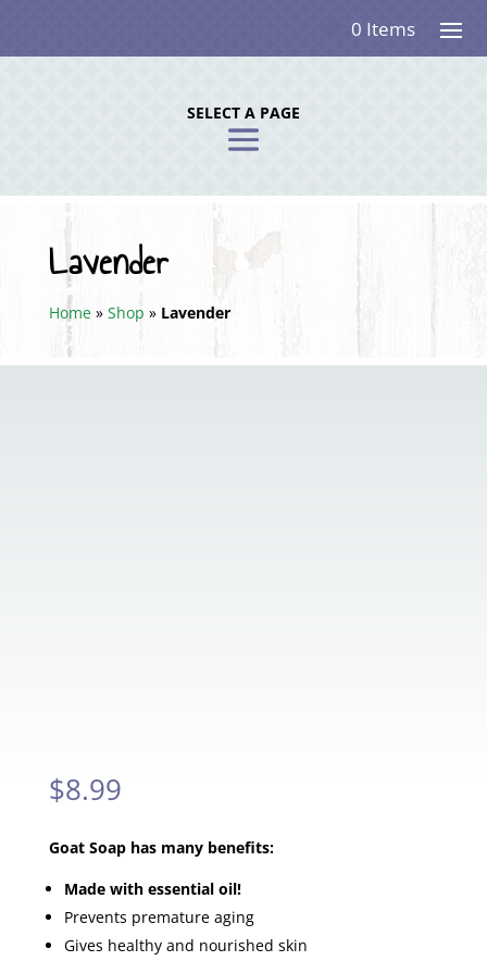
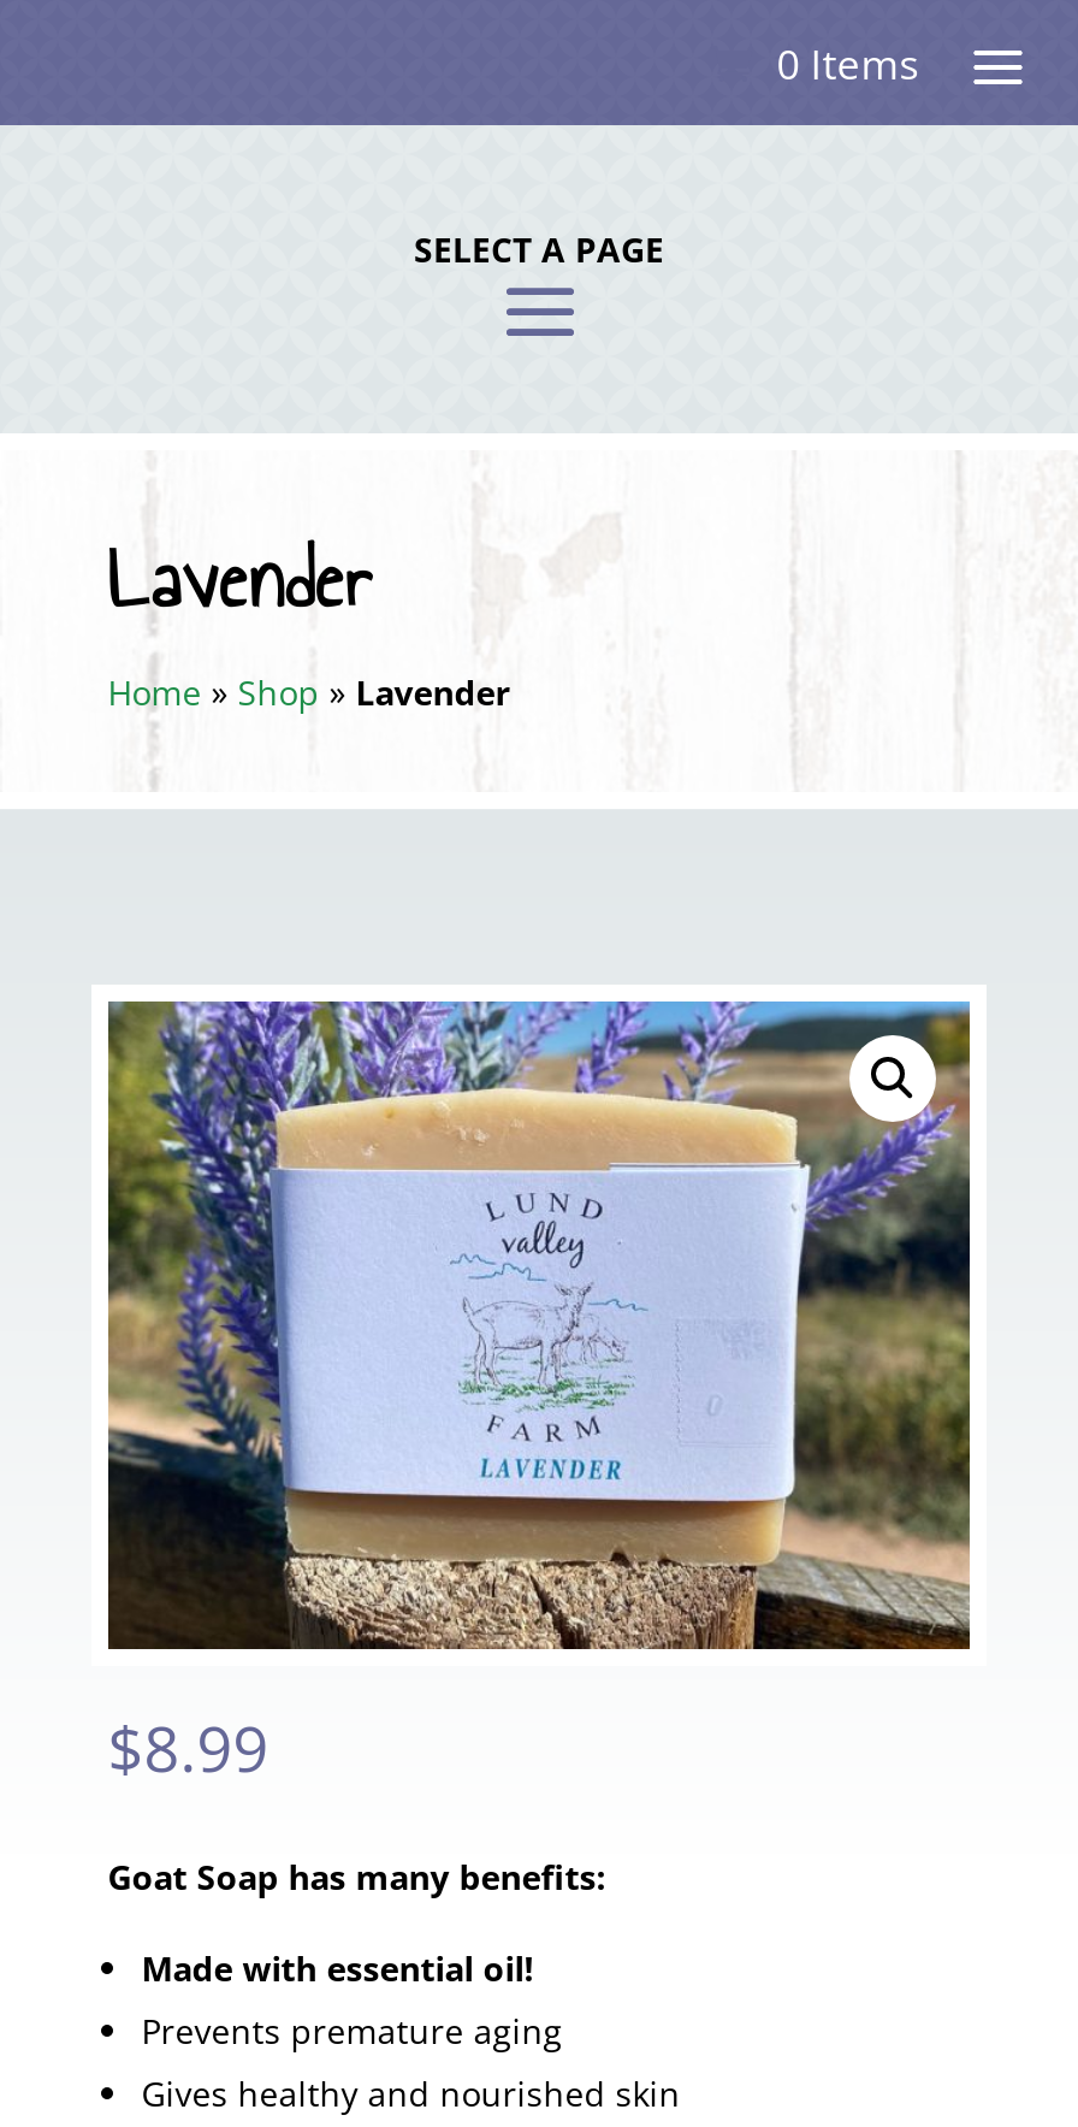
none -> [106,999,972,1652] [image]

